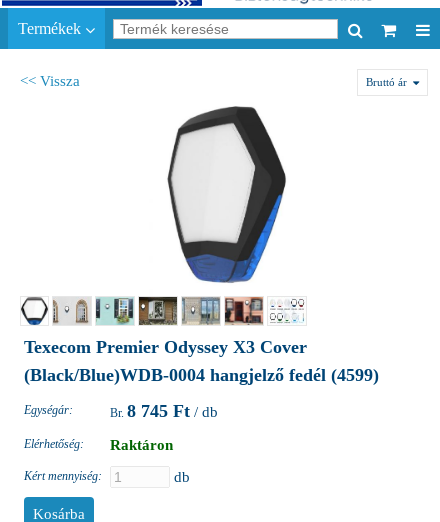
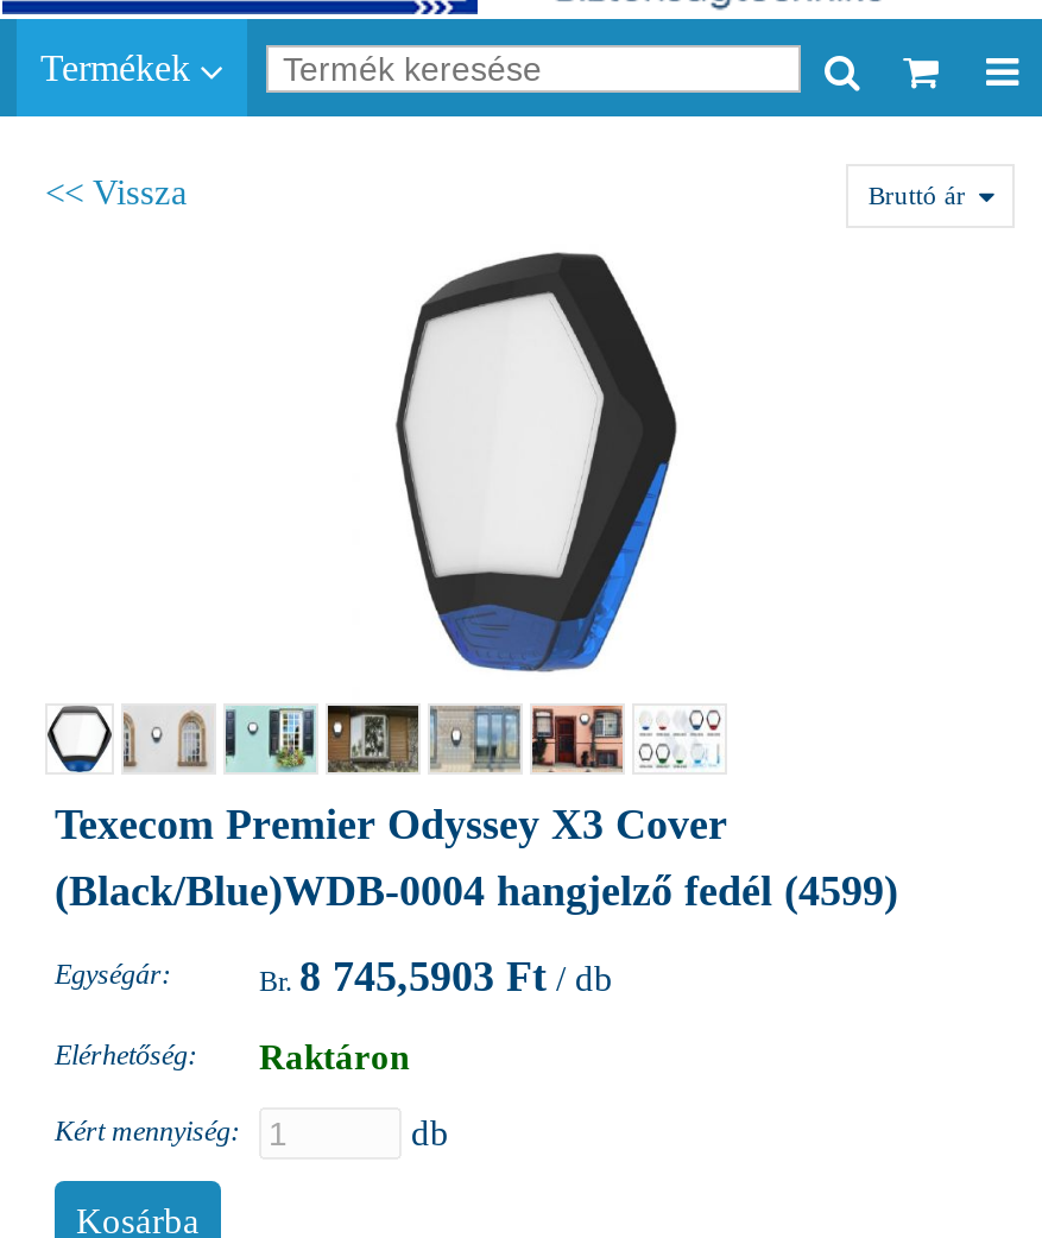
[127,401,218,421] 8 745 Ft / db -> [299,953,613,1000] 8 745,5903 Ft / db

